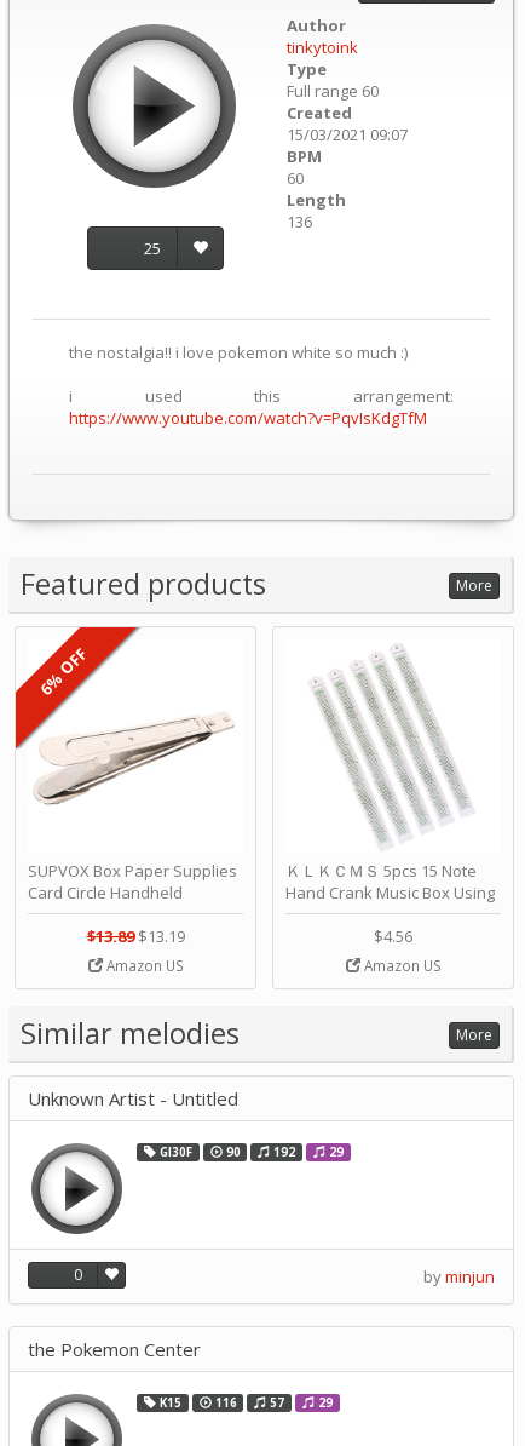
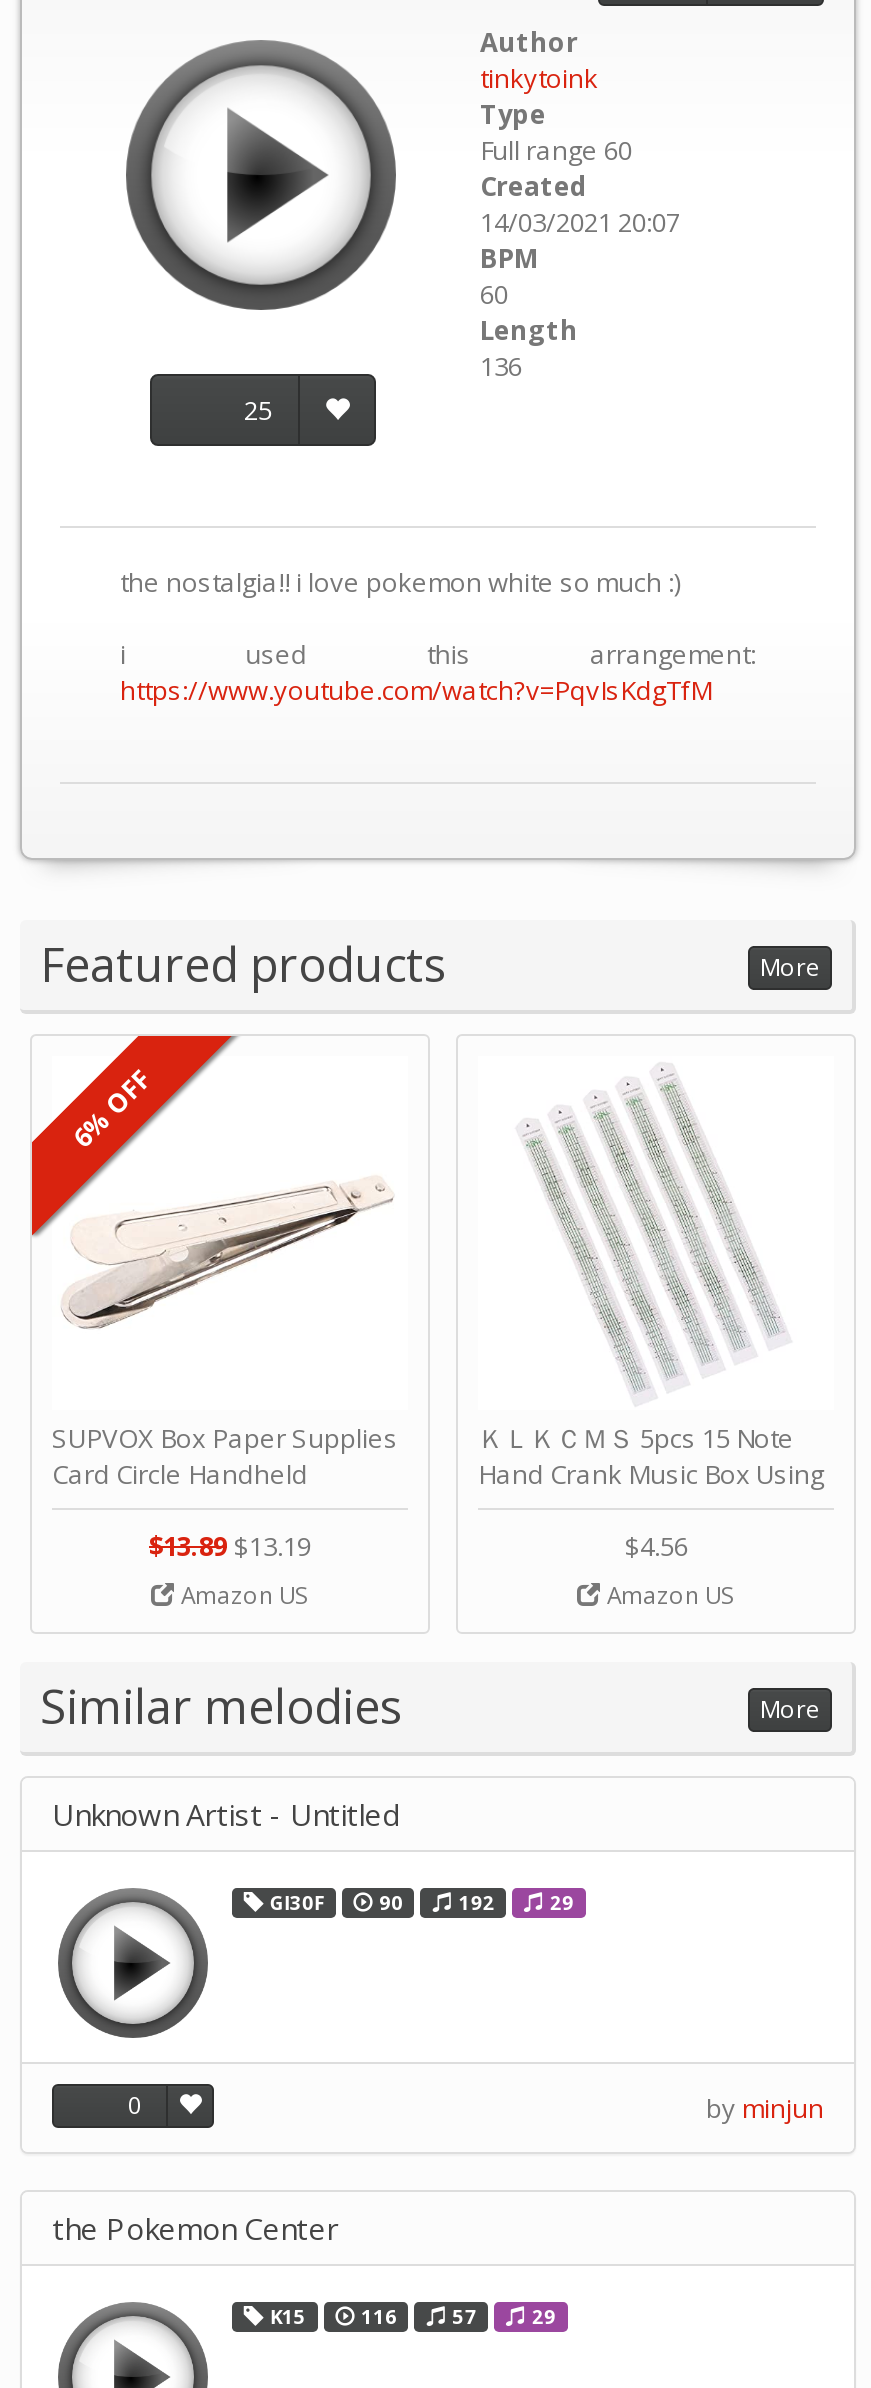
[287,124,408,145] 15/03/2021 09:07 -> [480,204,680,240] 14/03/2021 20:07

